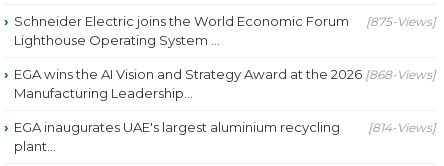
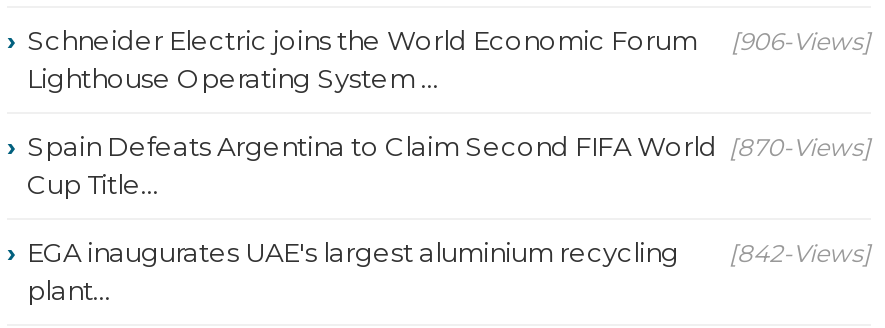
[14,13,436,29] Schneider Electric joins the World Economic Forum [875-Views] -> [27,25,871,57] Schneider Electric joins the World Economic Forum [906-Views]
[14,66,362,101] EGA wins the AI Vision and Strategy Award at the 2026 | Manufacturing Leadership... -> [27,131,717,201] Spain Defeats Argentina to Claim Second FIFA World | Cup Title...
[365,67,436,82] [868-Views] -> [729,133,871,163] [870-Views]
[14,119,436,135] EGA inaugurates UAE's largest aluminium recycling [814-Views] -> [27,237,871,269] EGA inaugurates UAE's largest aluminium recycling [842-Views]

